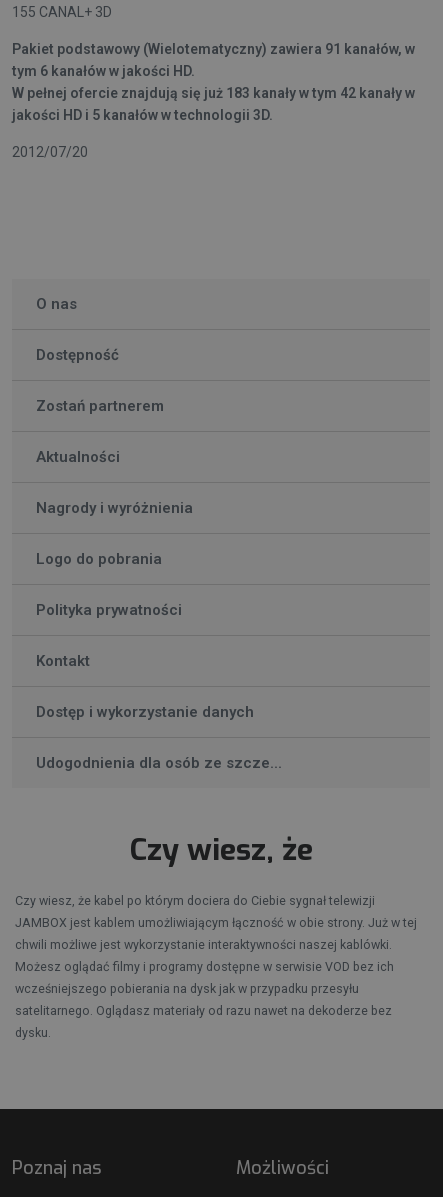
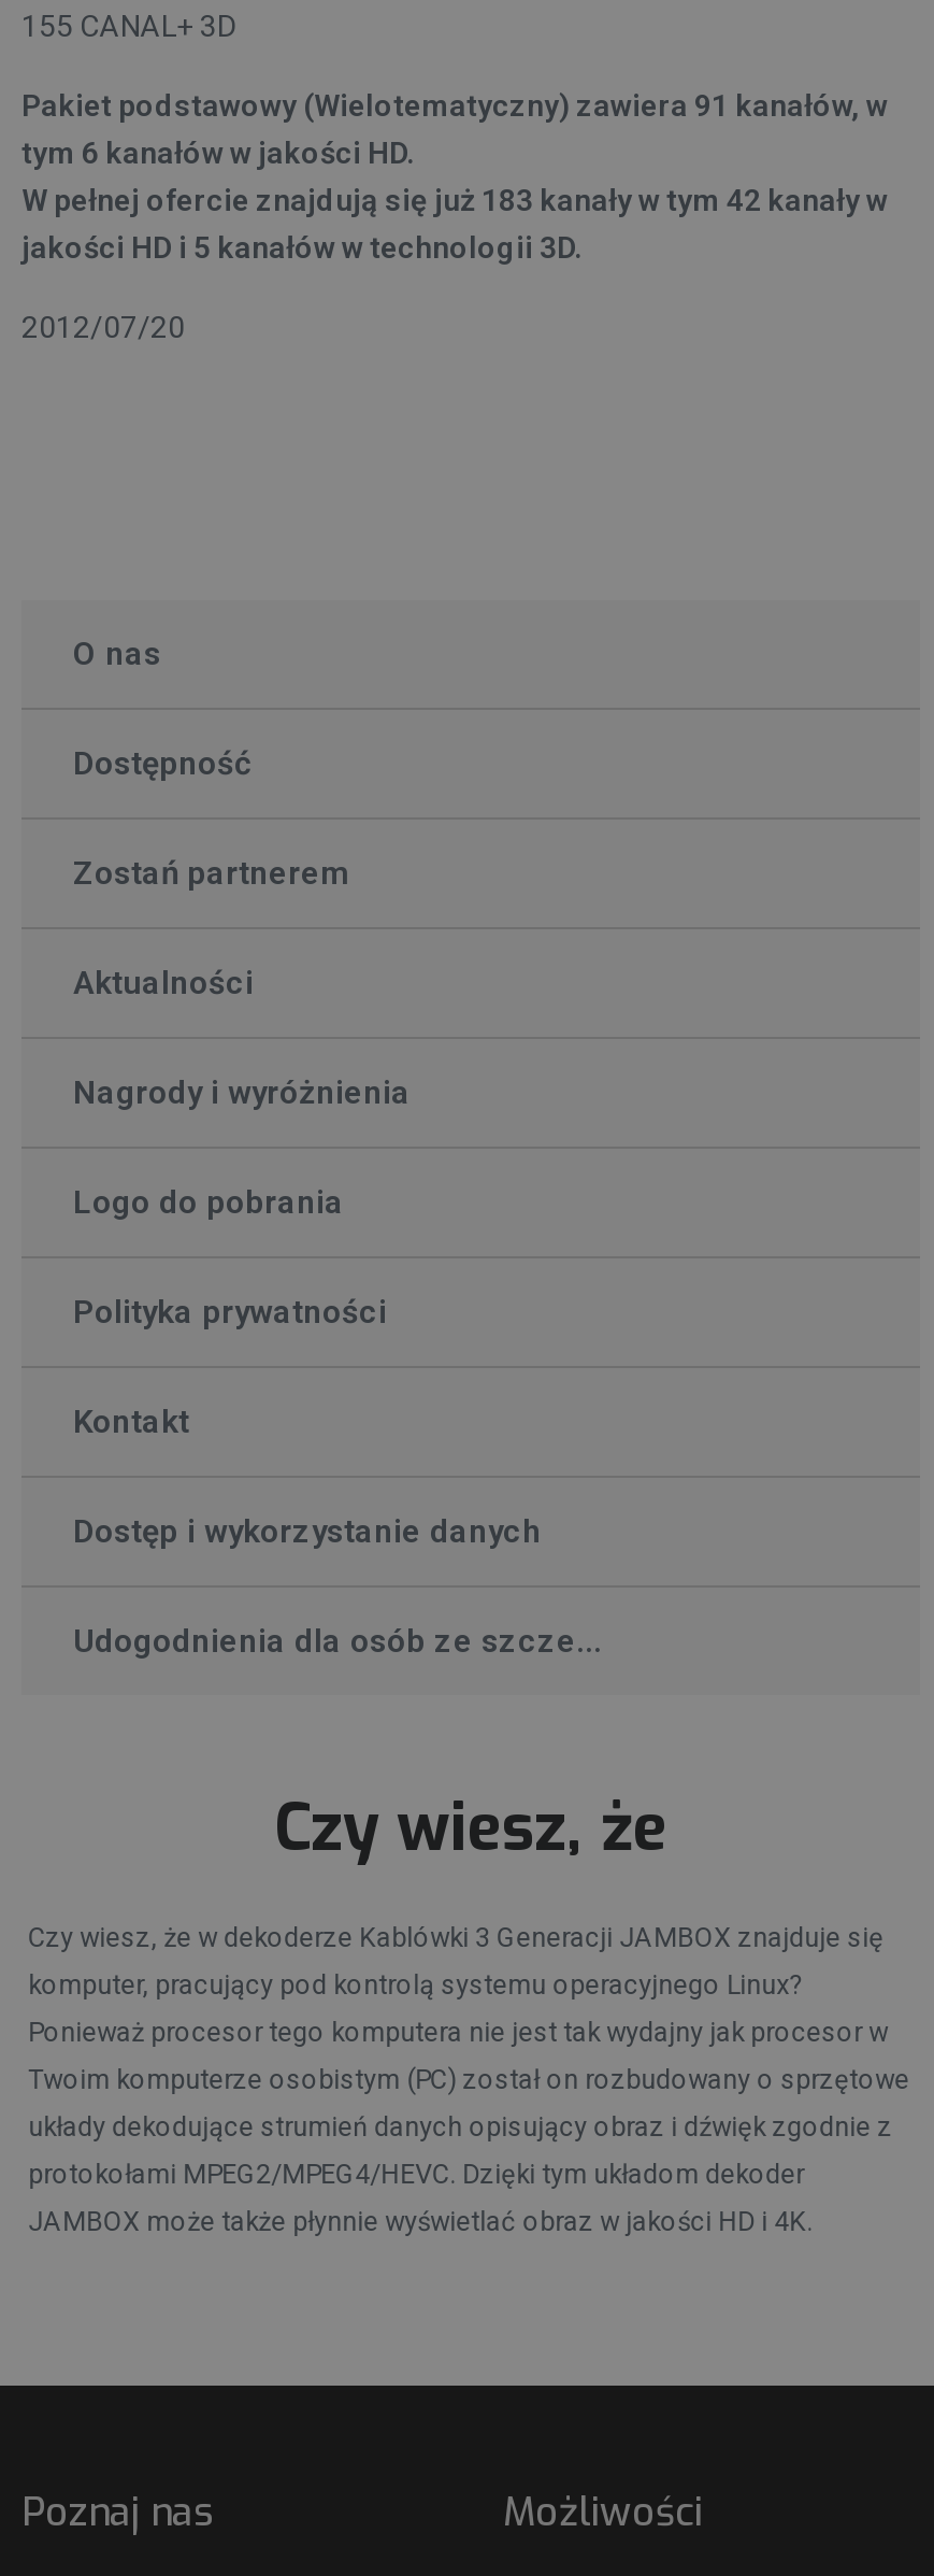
[15,893,375,908] Czy wiesz, że kabel po którym dociera do Ciebie sygnał telewizji -> [28,1921,884,1953] Czy wiesz, że w dekoderze Kablówki 3 Generacji JAMBOX znajduje się
[15,915,417,930] JAMBOX jest kablem umożliwiającym łączność w obie strony. Już w tej -> [28,1968,802,2001] komputer, pracujący pod kontrolą systemu operacyjnego Linux?
[15,937,392,952] chwili możliwe jest wykorzystanie interaktywności naszej kablówki. -> [28,2016,888,2048] Ponieważ procesor tego komputera nie jest tak wydajny jak procesor w
[15,959,394,974] Możesz oglądać filmy i programy dostępne w serwisie VOD bez ich -> [28,2063,909,2095] Twoim komputerze osobistym (PC) został on rozbudowany o sprzętowe
[15,981,359,996] wcześniejszego pobierania na dysk jak w przypadku przesyłu -> [28,2110,892,2143] układy dekodujące strumień danych opisujący obraz i dźwięk zgodnie z
[15,1003,392,1018] satelitarnego. Oglądasz materiały od razu nawet na dekoderze bez -> [28,2158,804,2190] protokołami MPEG2/MPEG4/HEVC. Dzięki tym układom dekoder
[15,1025,54,1040] dysku. -> [28,2205,813,2237] JAMBOX może także płynnie wyświetlać obraz w jakości HD i 4K.

